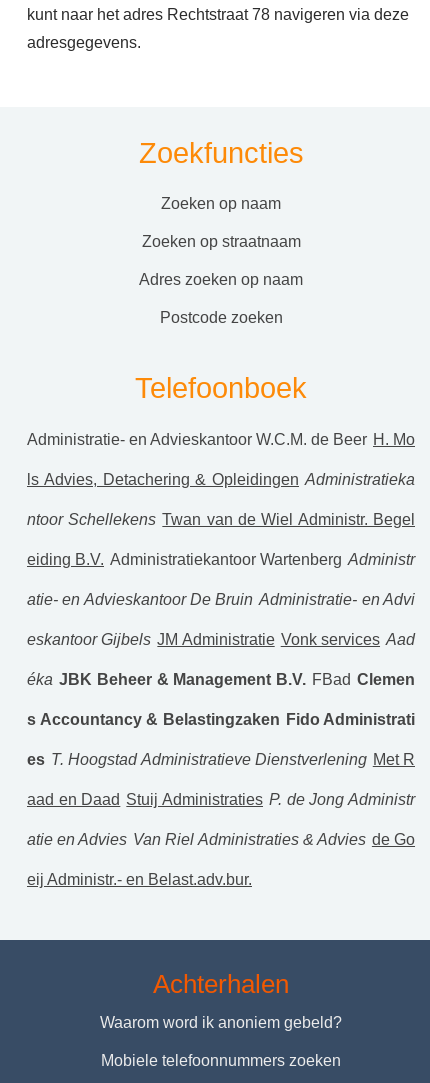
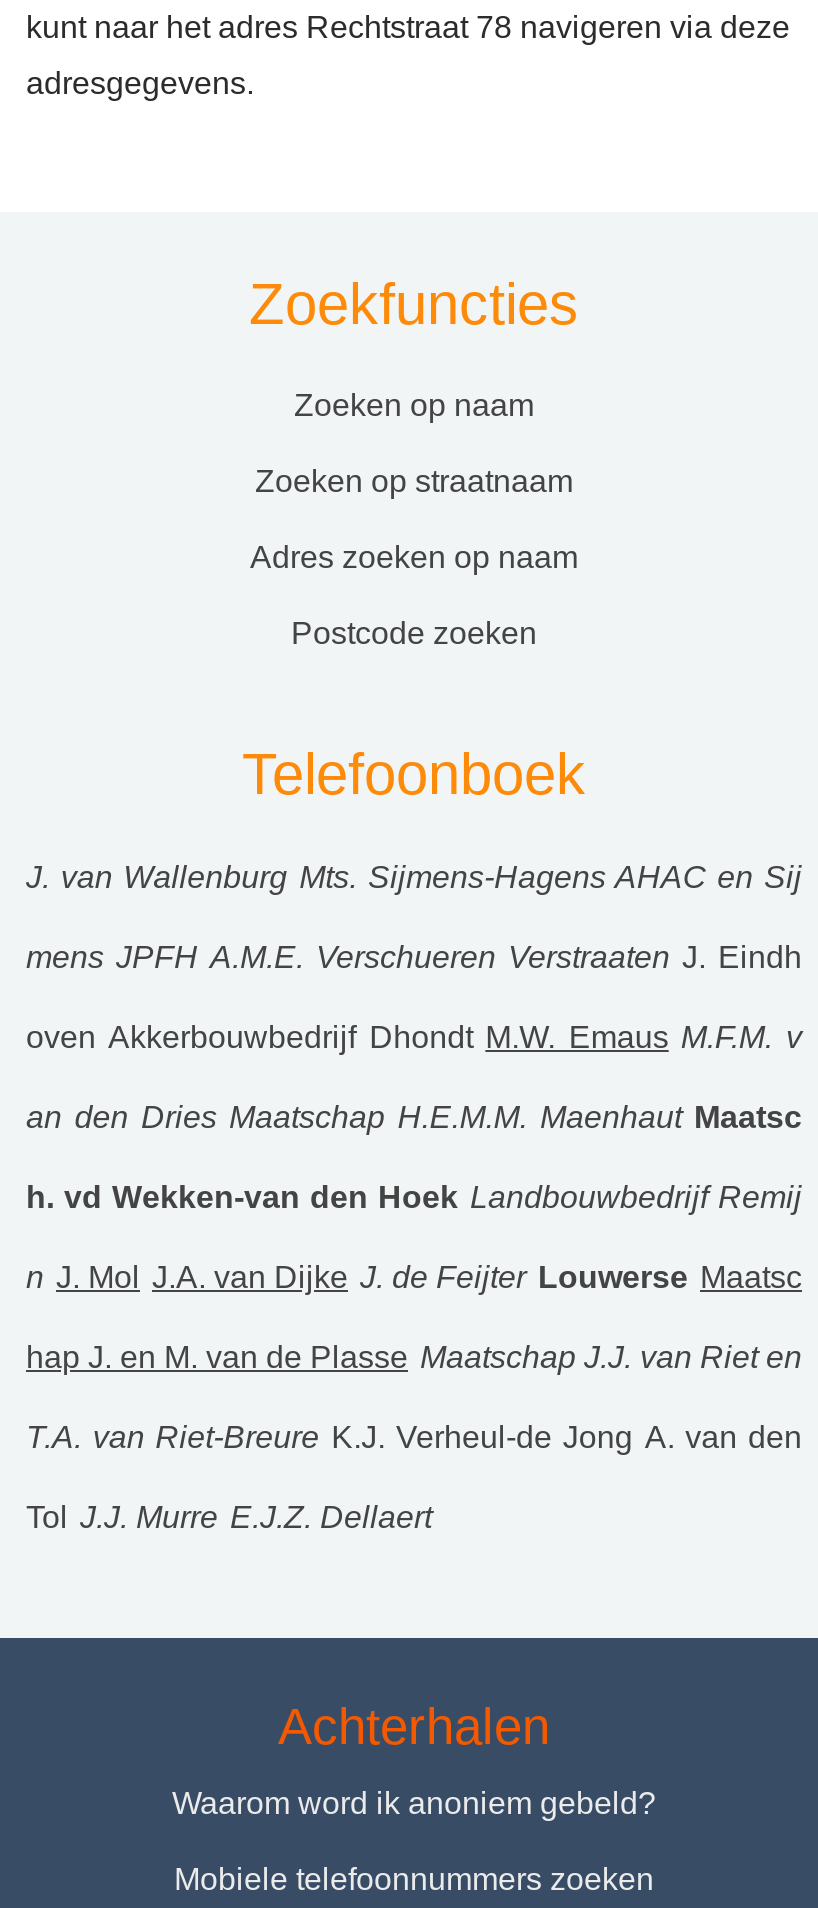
[27,431,415,888] Administratie- en Advieskantoor W.C.M. de Beer H. Mo | ls Advies, Detachering & Opleidingen Administratieka | ntoor Schellekens Twan van de Wiel Administr. Begel | eiding B.V. Administratiekantoor Wartenberg Administr | atie- en Advieskantoor De Bruin Administratie- en Advi | eskantoor Gijbels JM Administratie Vonk services Aad | éka JBK Beheer & Management B.V. FBad Clemen | s Accountancy & Belastingzaken Fido Administrati | es T. Hoogstad Administratieve Dienstverlening Met R | aad en Daad Stuij Administraties P. de Jong Administr | atie en Advies Van Riel Administraties & Advies de Go | eij Administr.- en Belast.adv.bur. -> [26,860,802,1534] J. van Wallenburg Mts. Sijmens-Hagens AHAC en Sij | mens JPFH A.M.E. Verschueren Verstraaten J. Eindh | oven Akkerbouwbedrijf Dhondt M.W. Emaus M.F.M. v | an den Dries Maatschap H.E.M.M. Maenhaut Maatsc | h. vd Wekken-van den Hoek Landbouwbedrijf Remij | n J. Mol J.A. van Dijke J. de Feijter Louwerse Maatsc | hap J. en M. van de Plasse Maatschap J.J. van Riet en | T.A. van Riet-Breure K.J. Verheul-de Jong A. van den | Tol J.J. Murre E.J.Z. Dellaert

